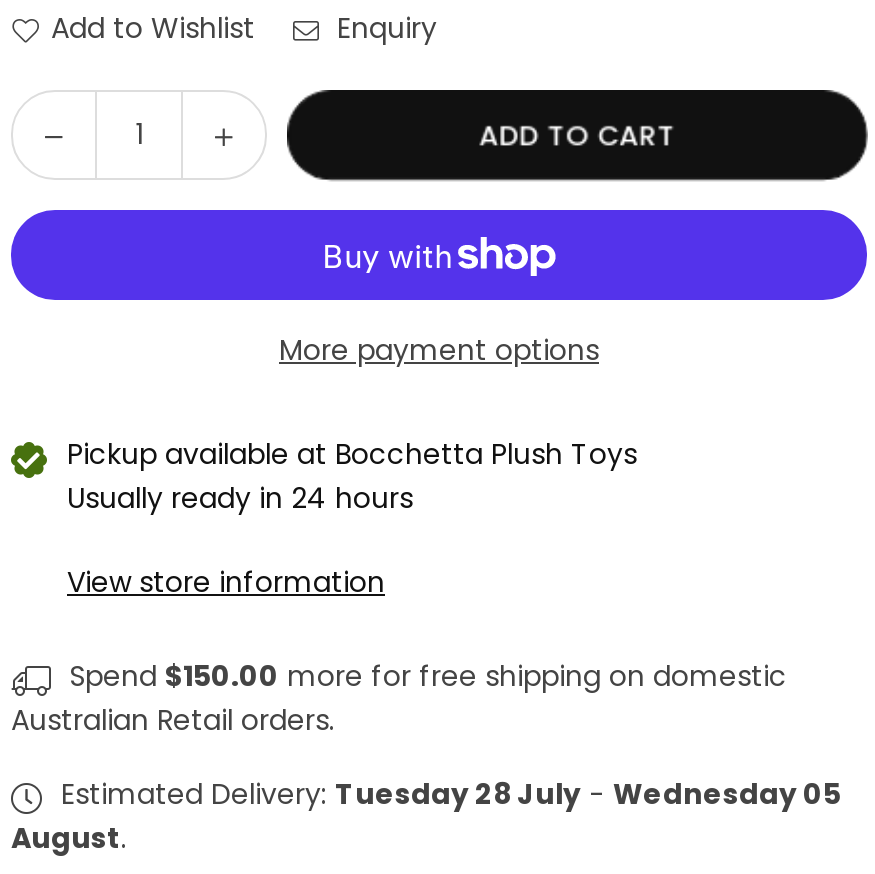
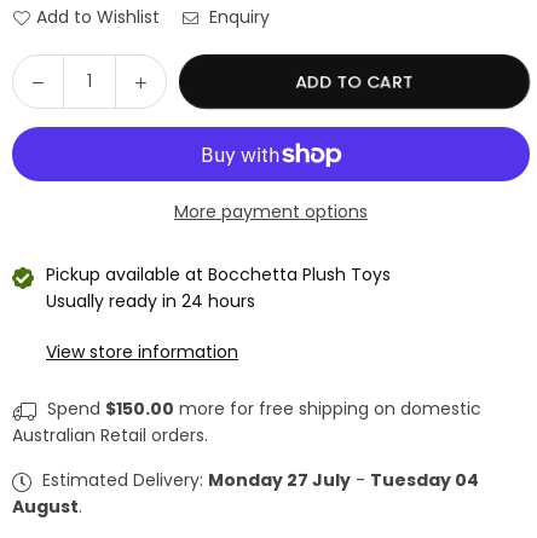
[53,774,841,814] Estimated Delivery: Tuesday 28 July - Wednesday 05 -> [37,468,479,492] Estimated Delivery: Monday 27 July - Tuesday 04

